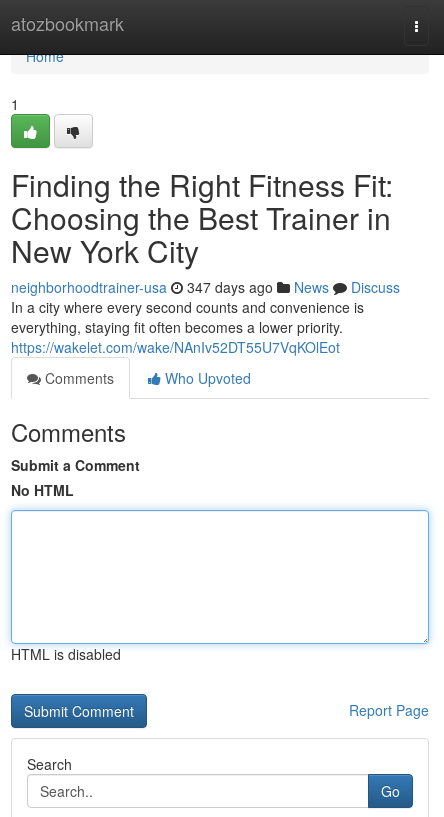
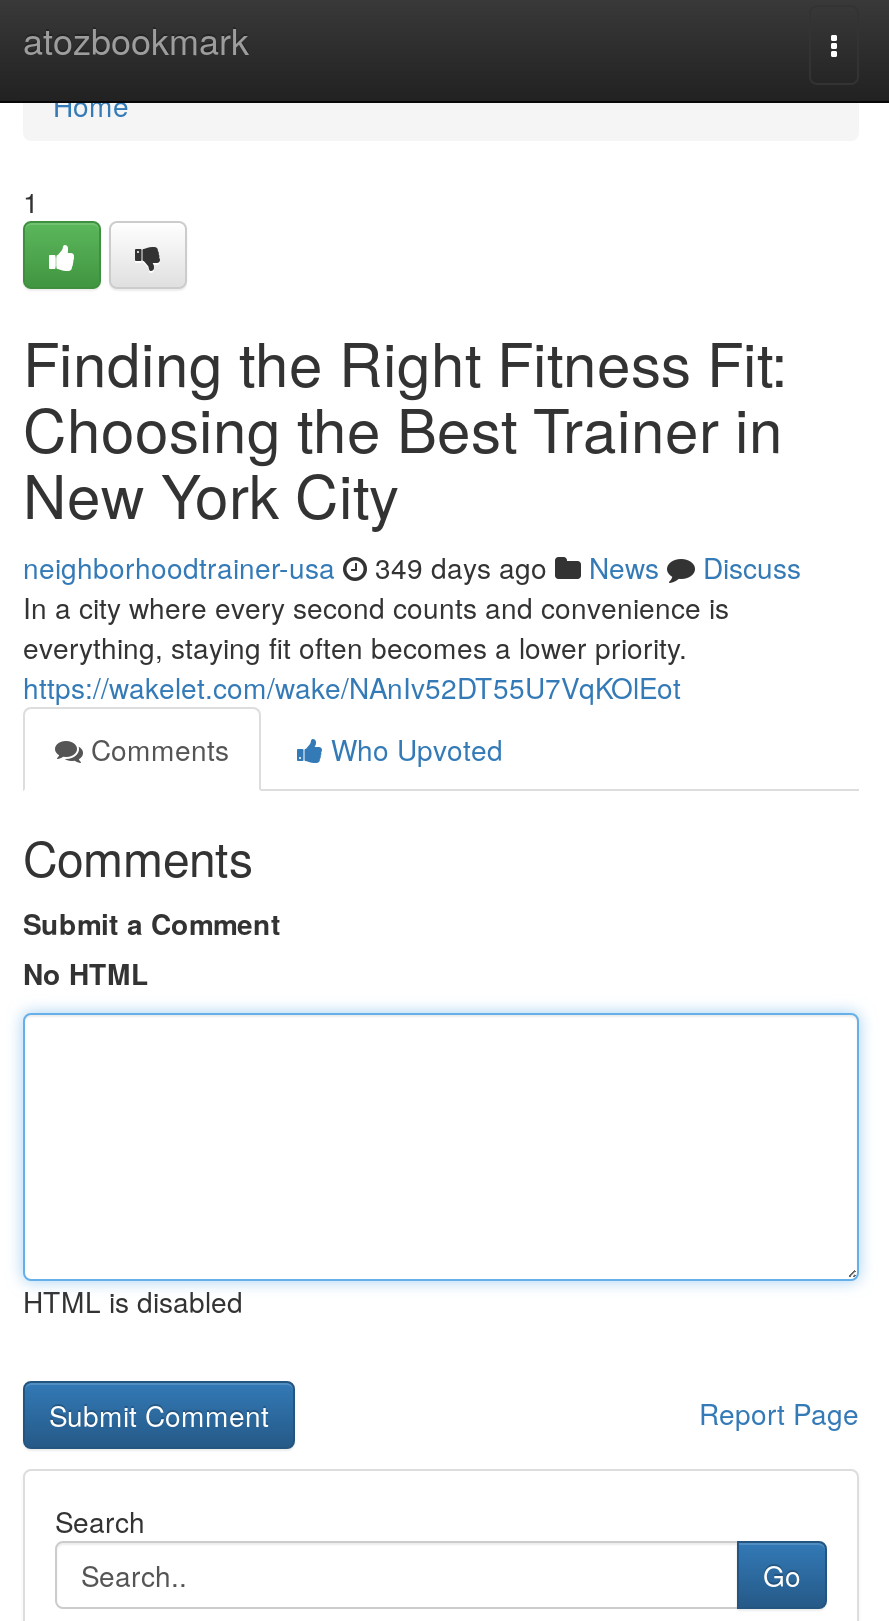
[11,277,400,297] neighborhoodtrainer-usa 347 days ago News Discuss -> [23,547,801,587] neighborhoodtrainer-usa 349 days ago News Discuss

